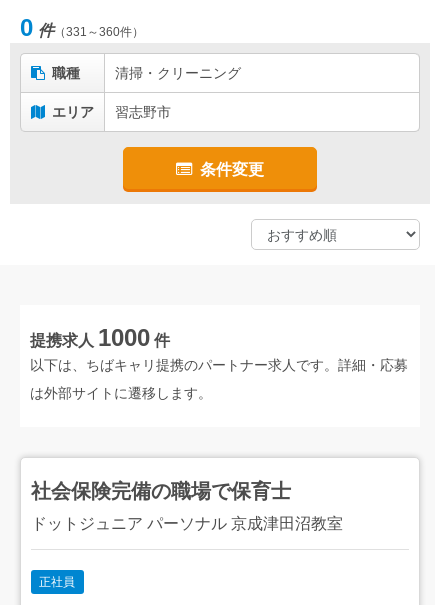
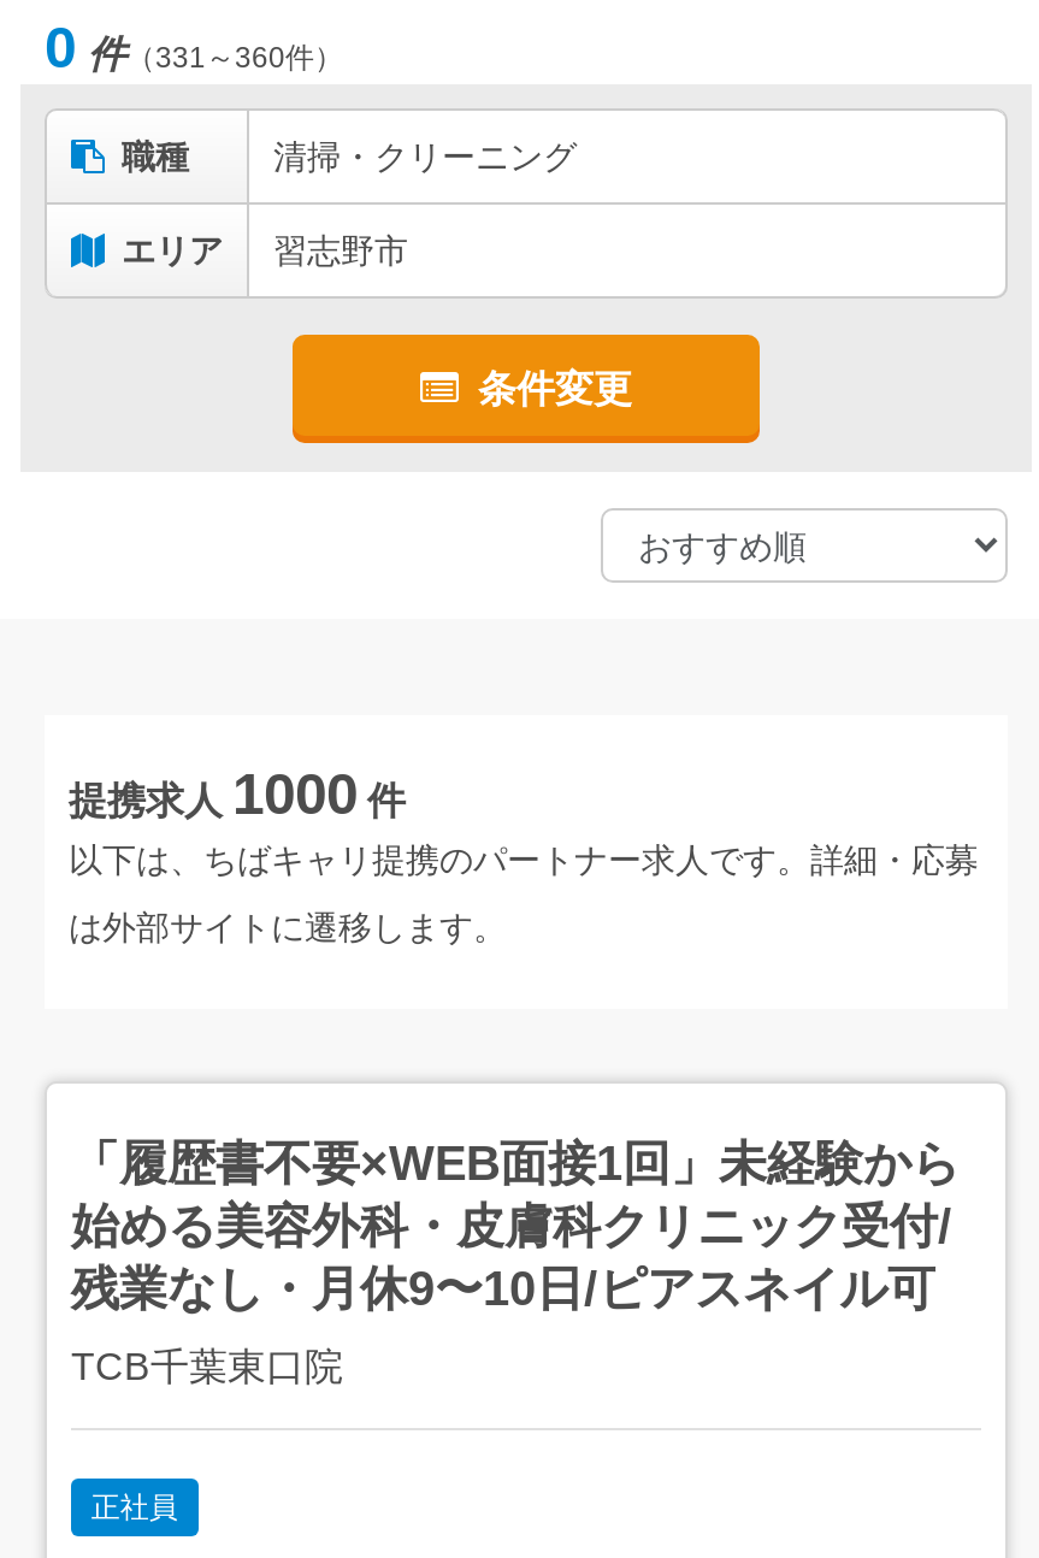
[31,480,291,502] 社会保険完備の職場で保育士 -> [71,1136,960,1315] 「履歴書不要×WEB面接1回」未経験から | 始める美容外科・皮膚科クリニック受付/ | 残業なし・月休9〜10日/ピアスネイル可
[31,515,343,532] ドットジュニア パーソナル 京成津田沼教室 -> [71,1346,343,1387] TCB千葉東口院

